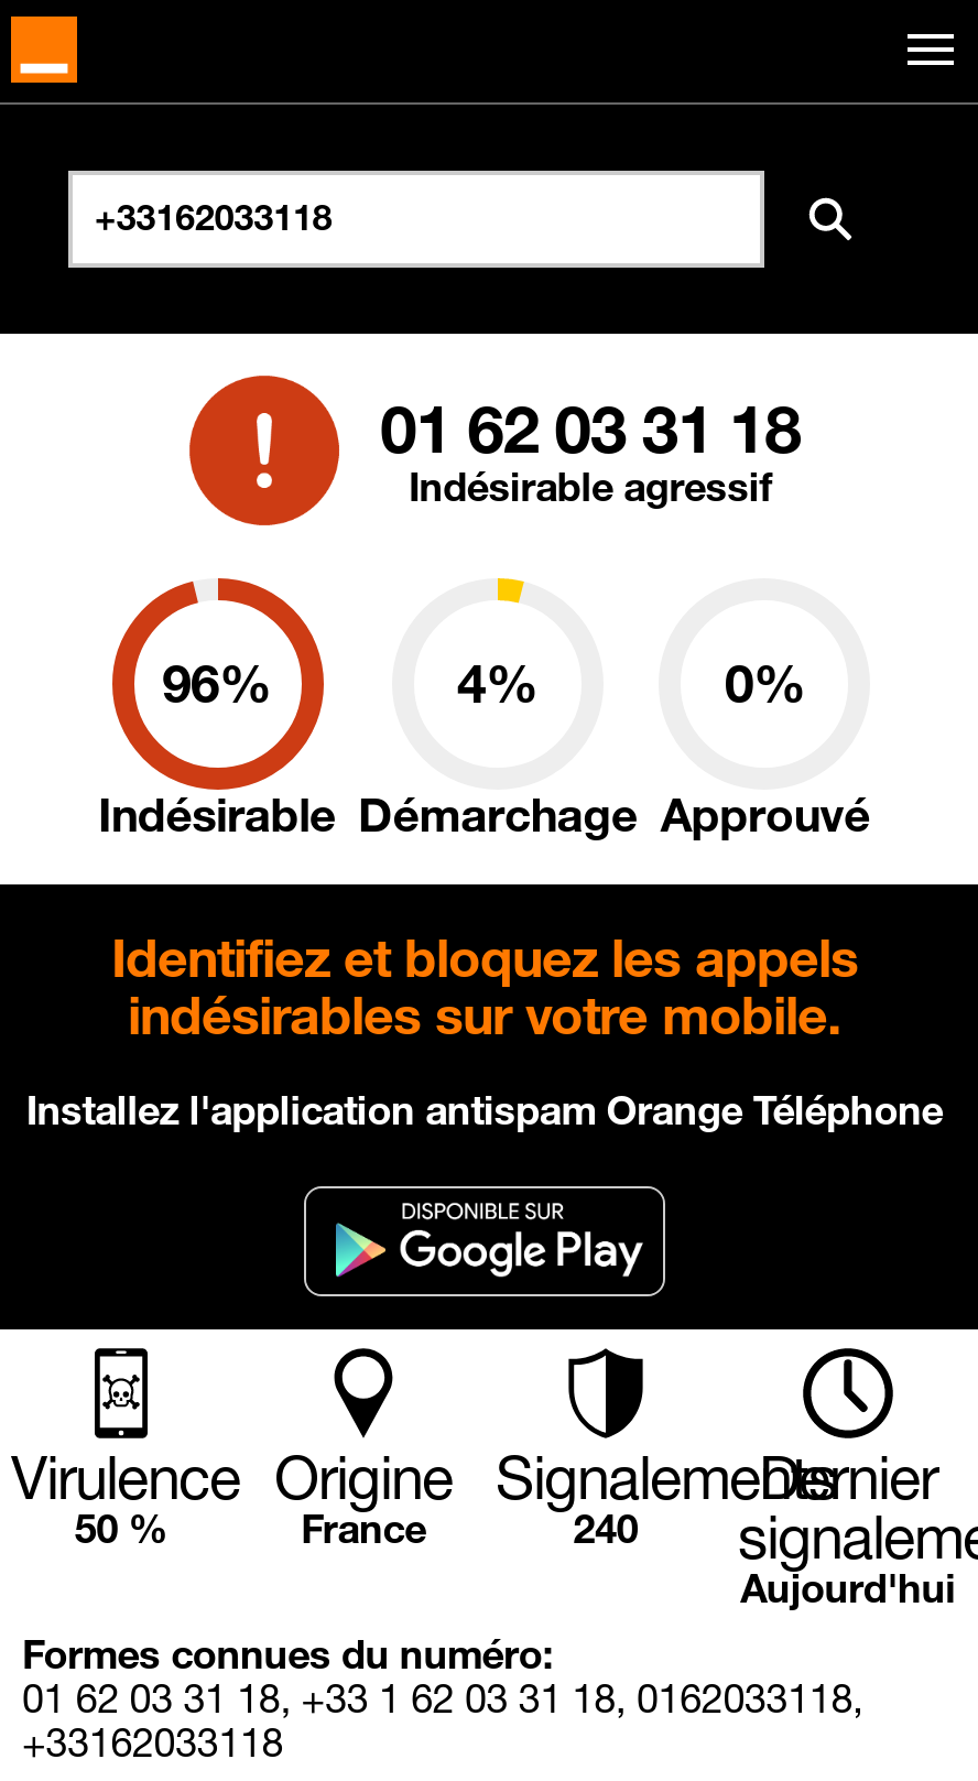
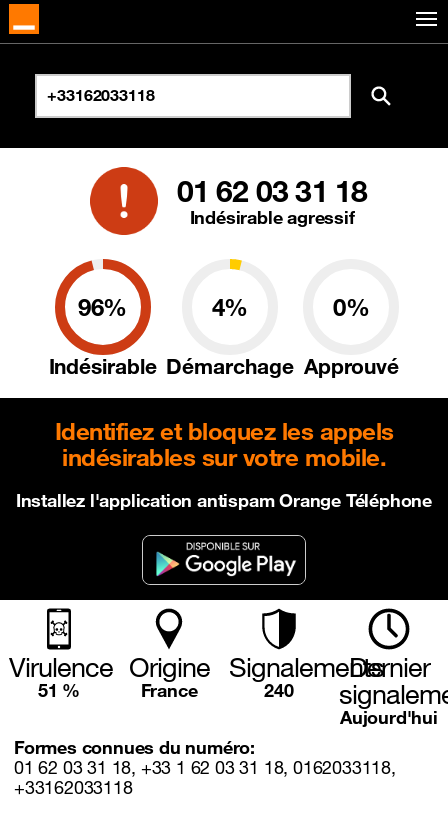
[75,1503,168,1552] 50 % -> [38,679,80,701] 51 %

